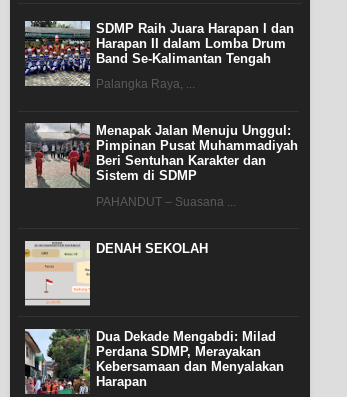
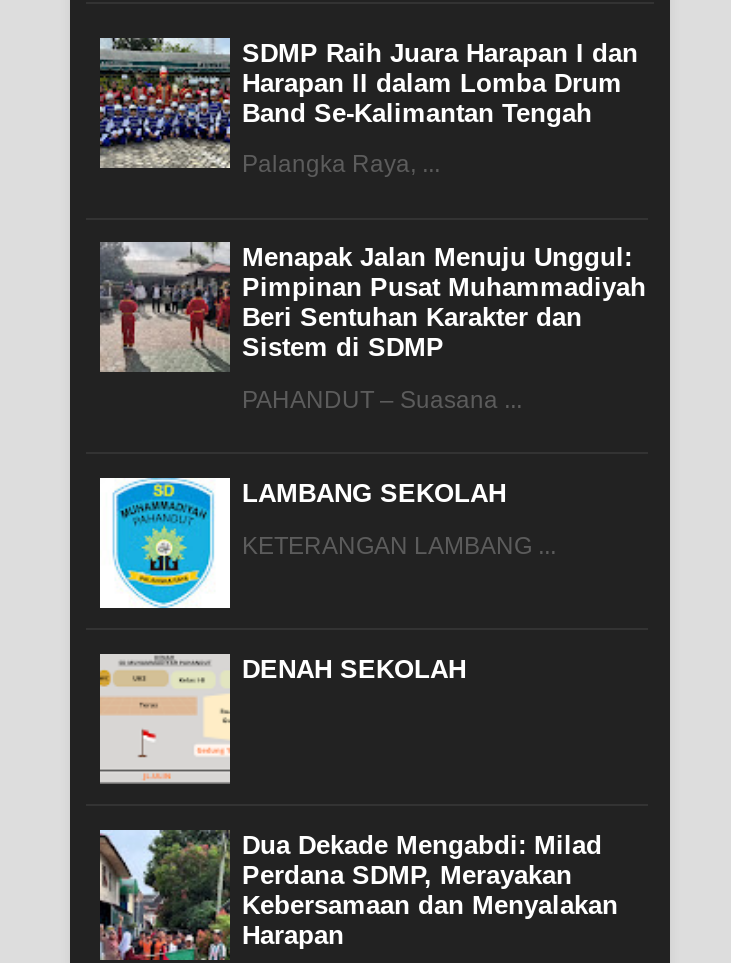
none -> [98,478,556,610] [image] | LAMBANG SEKOLAH | KETERANGAN LAMBANG ...

